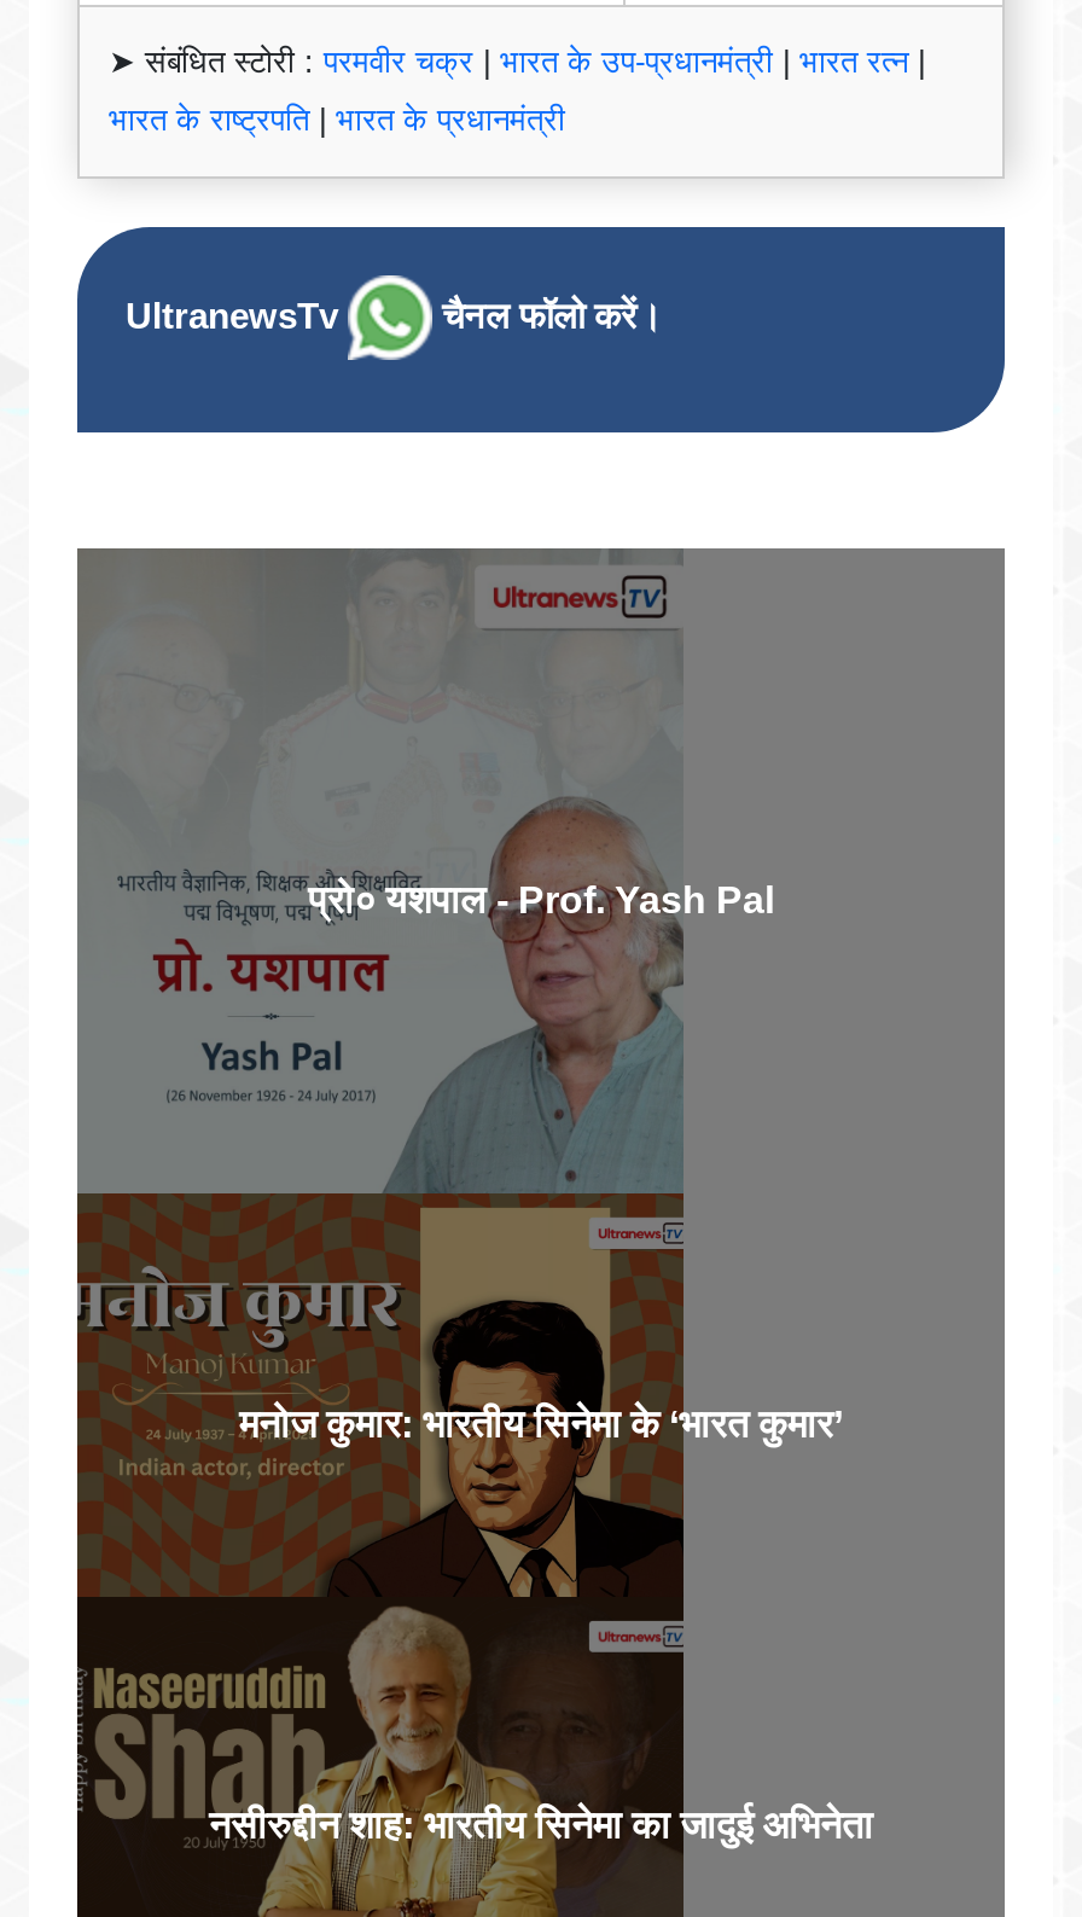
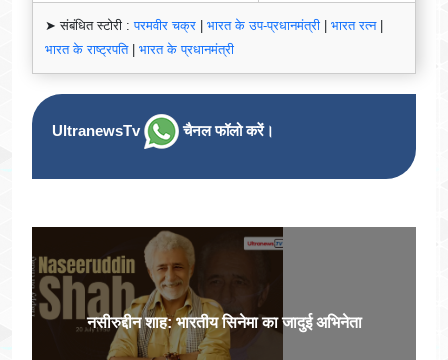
[77,546,774,1599] [image] | प्रो० यशपाल - Prof. Yash Pal -> none
[239,1402,843,1443] मनोज कुमार: भारतीय सिनेमा के ‘भारत कुमार’ -> none

